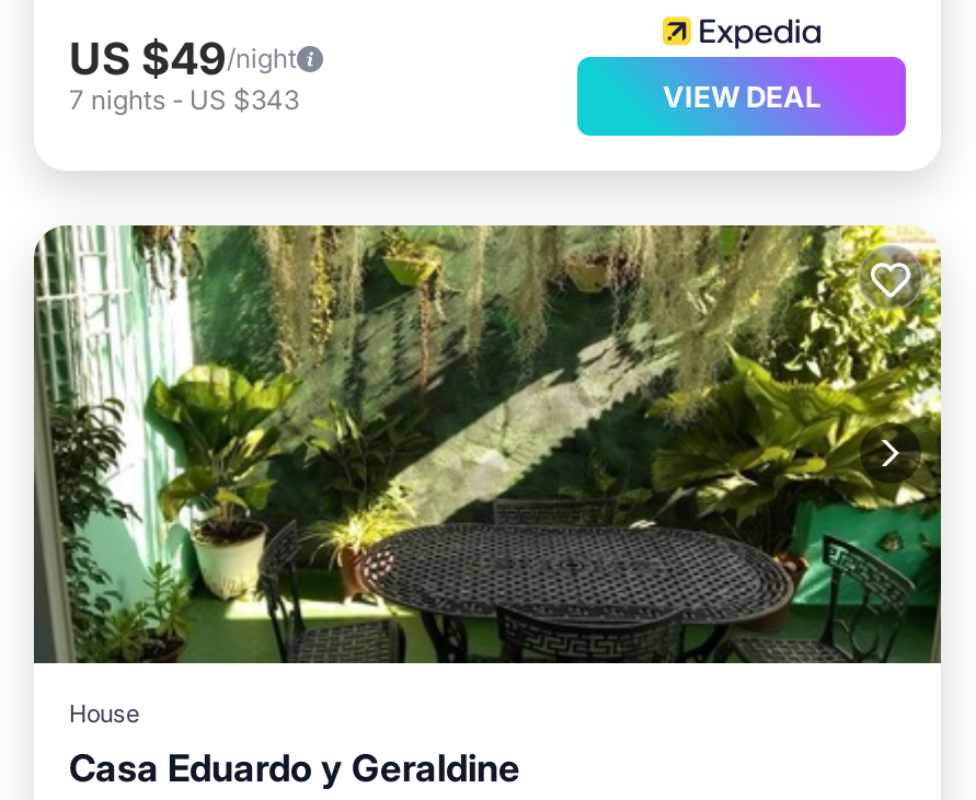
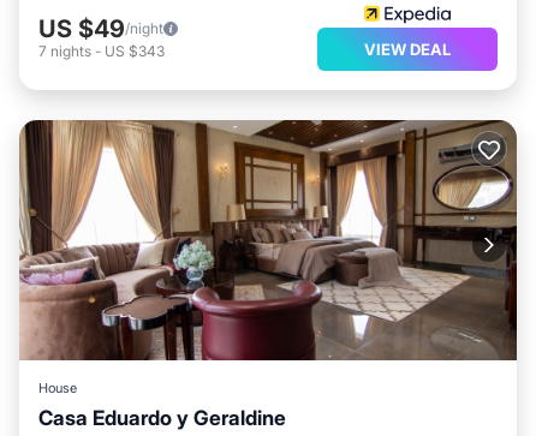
[32,223,943,665] [image] -> [19,119,518,362] [image]

